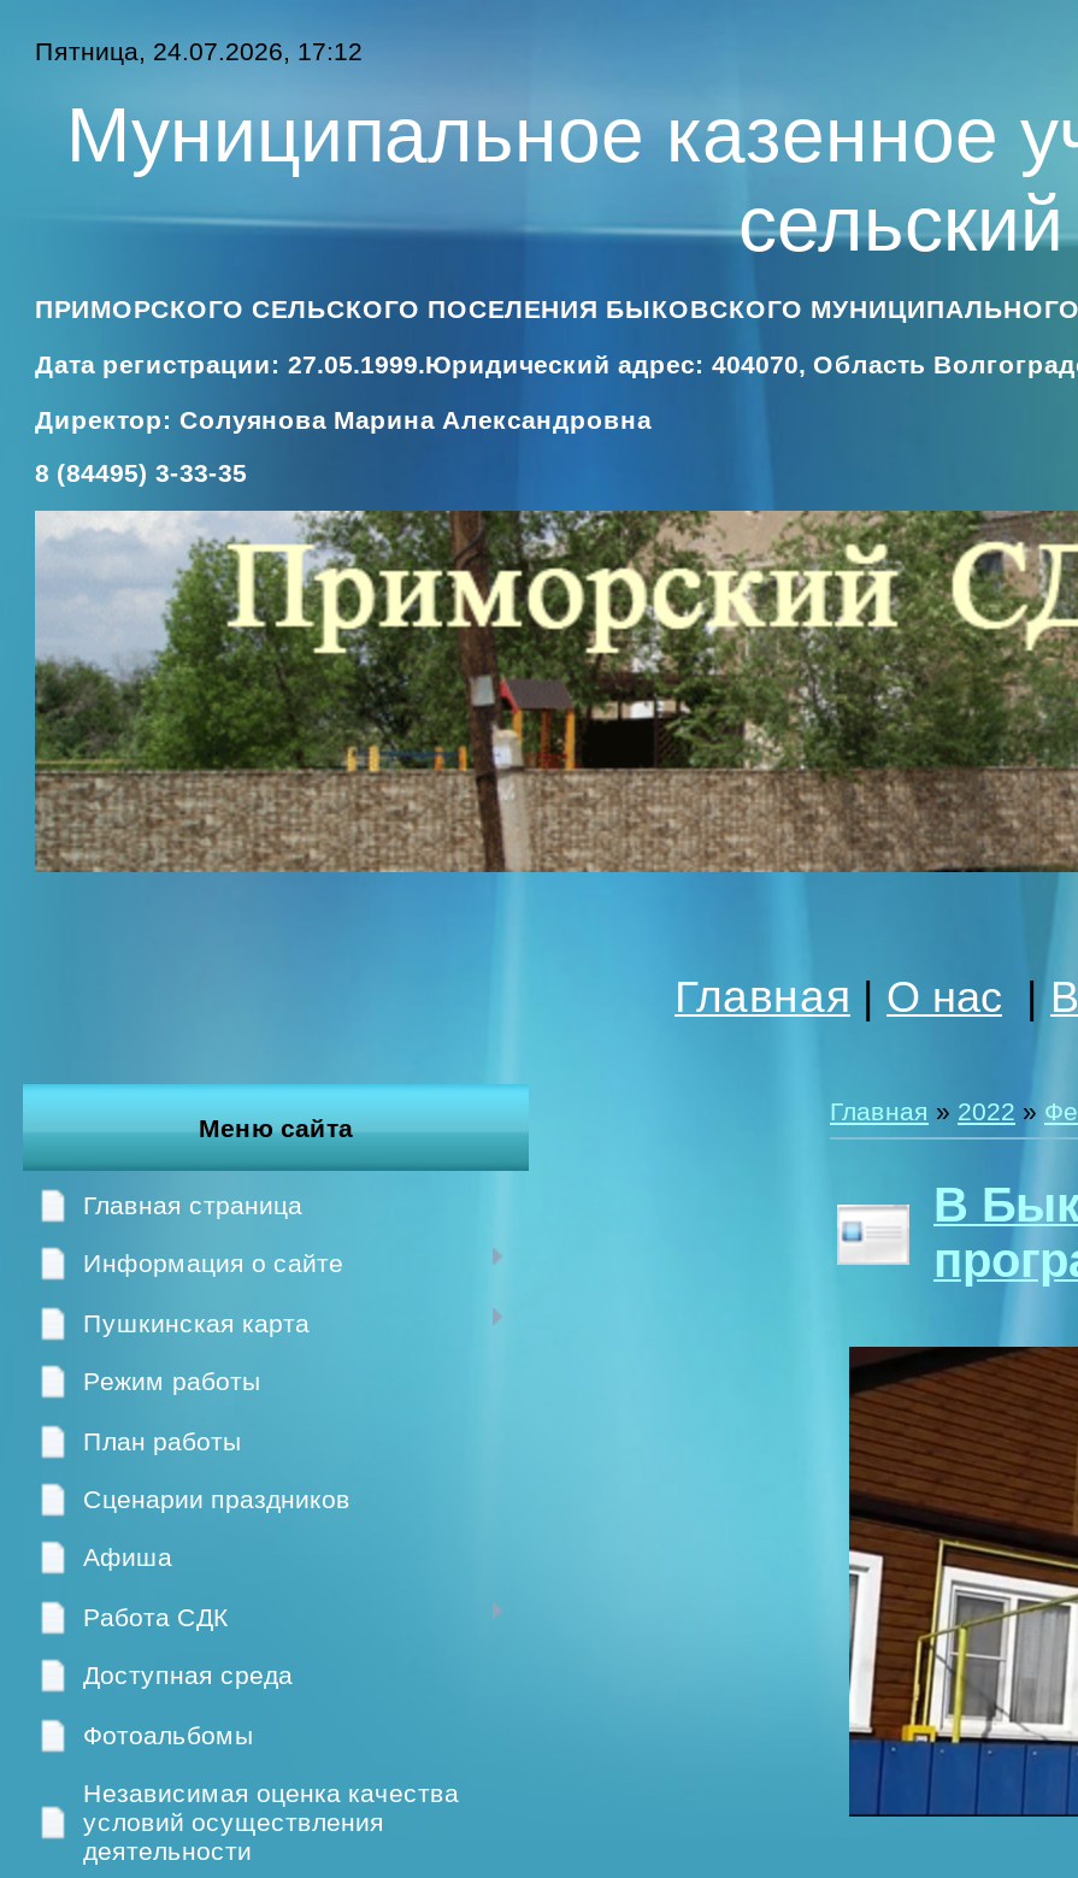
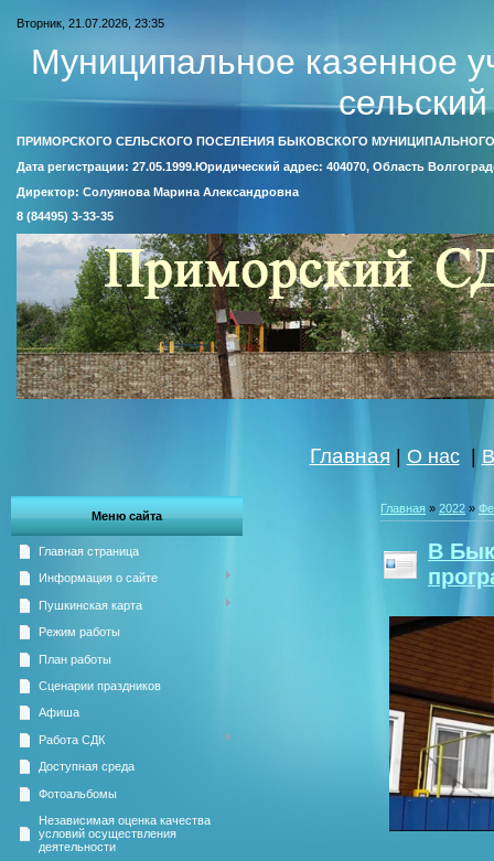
[35,36,363,65] Пятница, 24.07.2026, 17:12 -> [17,17,164,30] Вторник, 21.07.2026, 23:35

